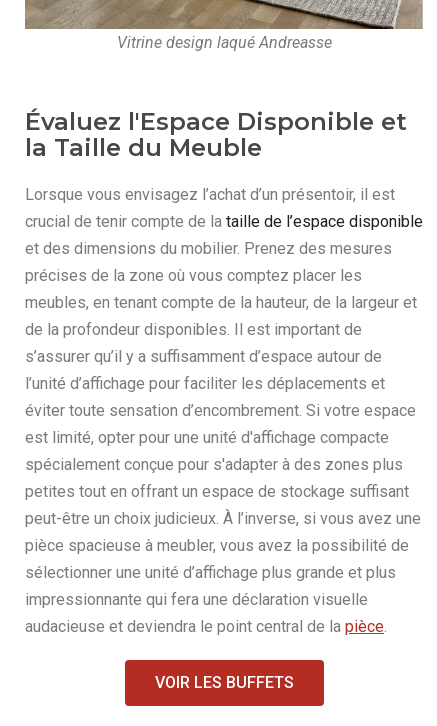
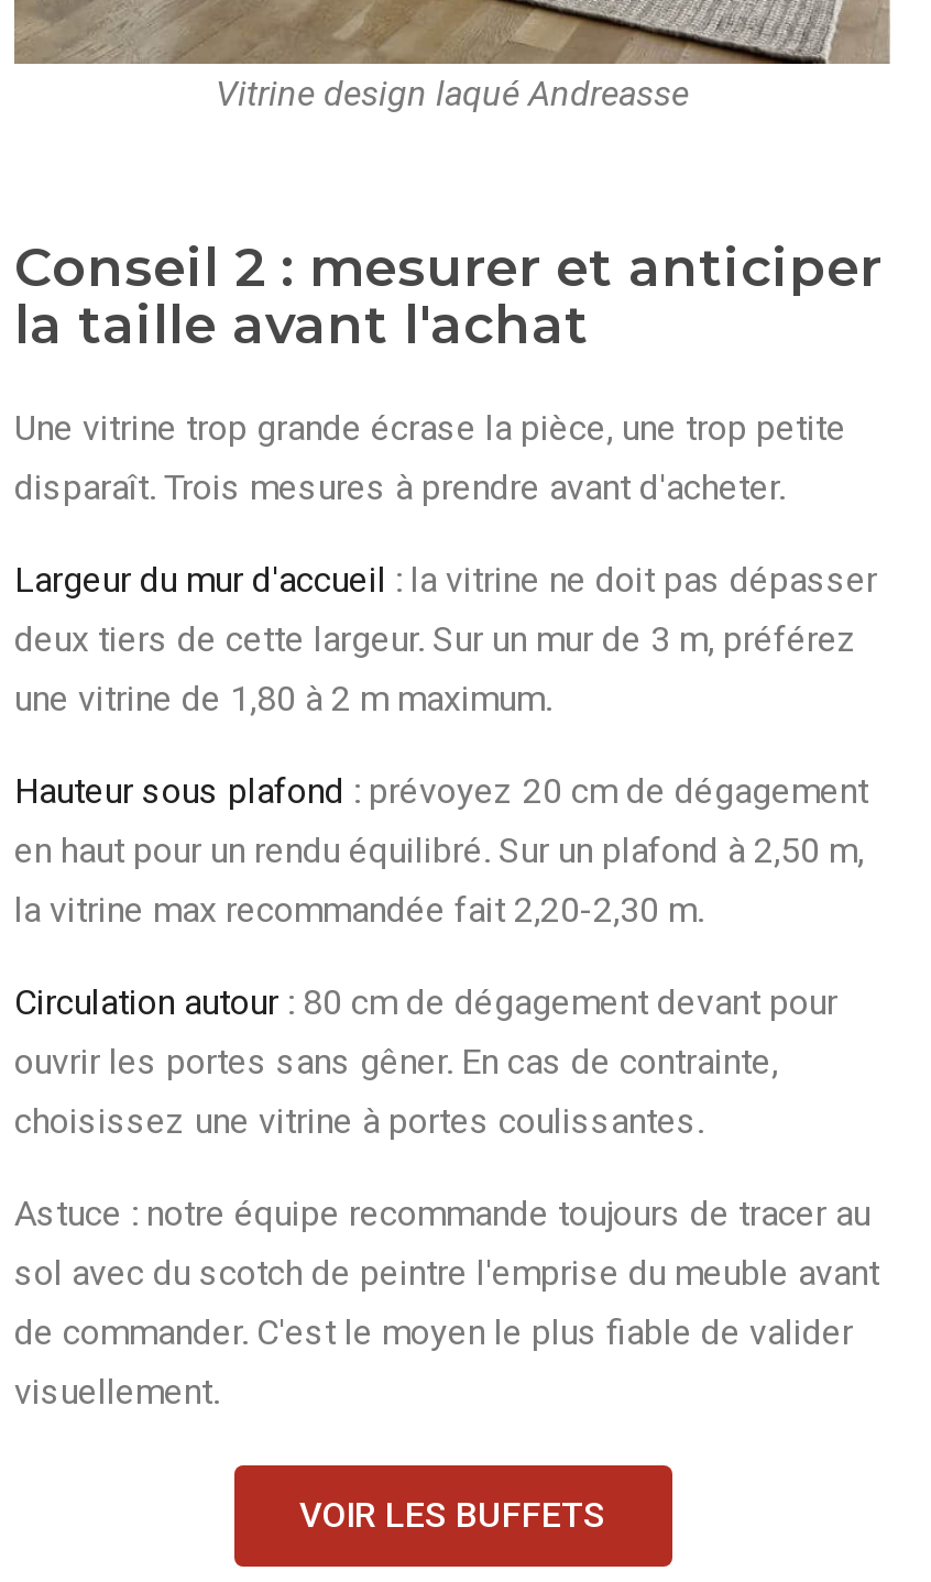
[25,107,423,636] Évaluez l'Espace Disponible et | la Taille du Meuble | Lorsque vous envisagez l’achat d’un présentoir, il est | crucial de tenir compte de la taille de l’espace disponible | et des dimensions du mobilier. Prenez des mesures | précises de la zone où vous comptez placer les | meubles, en tenant compte de la hauteur, de la largeur et | de la profondeur disponibles. Il est important de | s’assurer qu’il y a suffisamment d’espace autour de | l’unité d’affichage pour faciliter les déplacements et | éviter toute sensation d’encombrement. Si votre espace | est limité, opter pour une unité d'affichage compacte | spécialement conçue pour s'adapter à des zones plus | petites tout en offrant un espace de stockage suffisant | peut-être un choix judicieux. À l’inverse, si vous avez une | pièce spacieuse à meubler, vous avez la possibilité de | sélectionner une unité d’affichage plus grande et plus | impressionnante qui fera une déclaration visuelle | audacieuse et deviendra le point central de la pièce. -> [14,235,881,1413] Conseil 2 : mesurer et anticiper | la taille avant l'achat | Une vitrine trop grande écrase la pièce, une trop petite | disparaît. Trois mesures à prendre avant d'acheter. | Largeur du mur d'accueil: la vitrine ne doit pas dépasser | deux tiers de cette largeur. Sur un mur de 3 m, préférez | une vitrine de 1,80 à 2 m maximum. | Hauteur sous plafond: prévoyez 20 cm de dégagement | en haut pour un rendu équilibré. Sur un plafond à 2,50 m, | la vitrine max recommandée fait 2,20-2,30 m. | Circulation autour: 80 cm de dégagement devant pour | ouvrir les portes sans gêner. En cas de contrainte, | choisissez une vitrine à portes coulissantes. | Astuce : notre équipe recommande toujours de tracer au | sol avec du scotch de peintre l'emprise du meuble avant | de commander. C'est le moyen le plus fiable de valider | visuellement.

